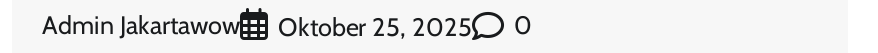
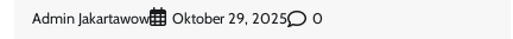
[278,12,472,42] Oktober 25, 2025 -> [172,10,287,28] Oktober 29, 2025

